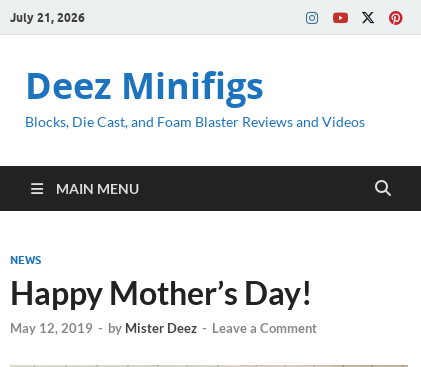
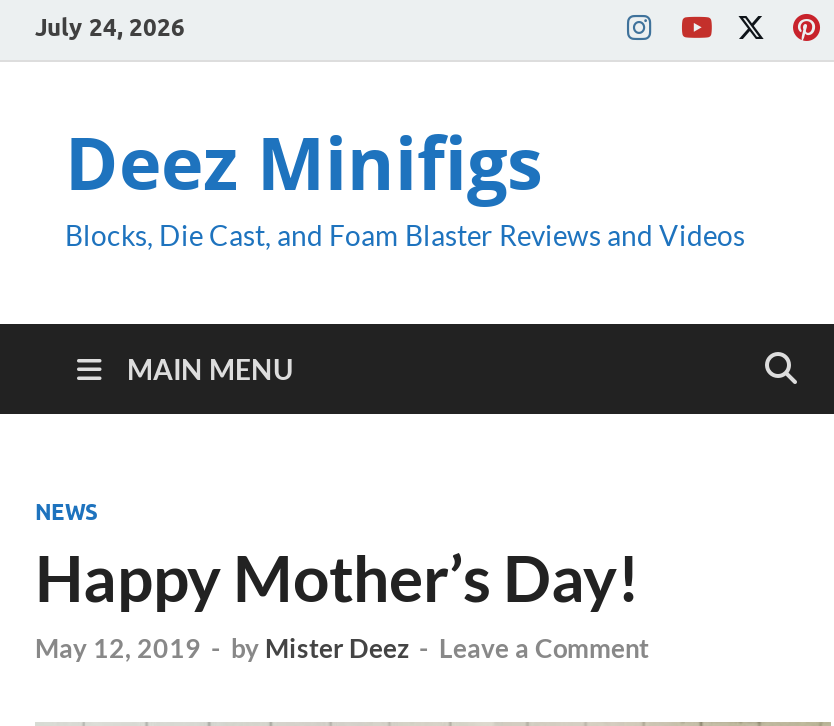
[10,9,85,24] July 21, 2026 -> [35,11,185,41] July 24, 2026

